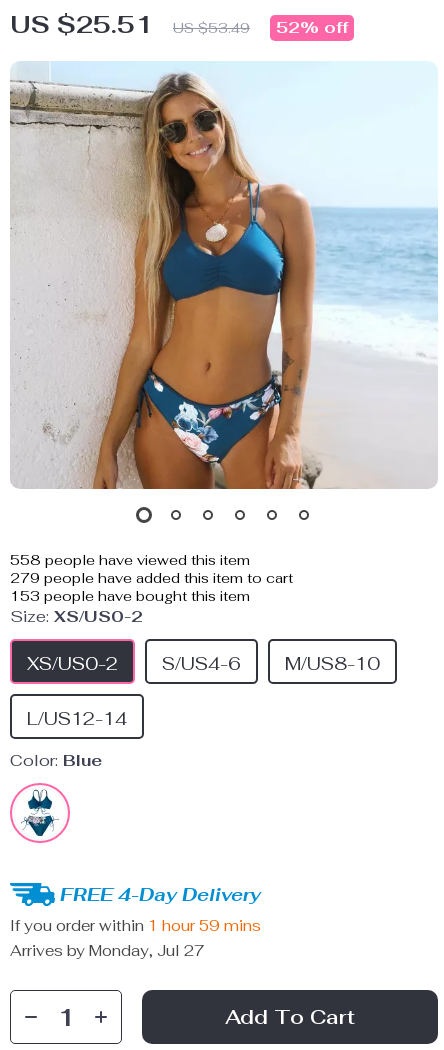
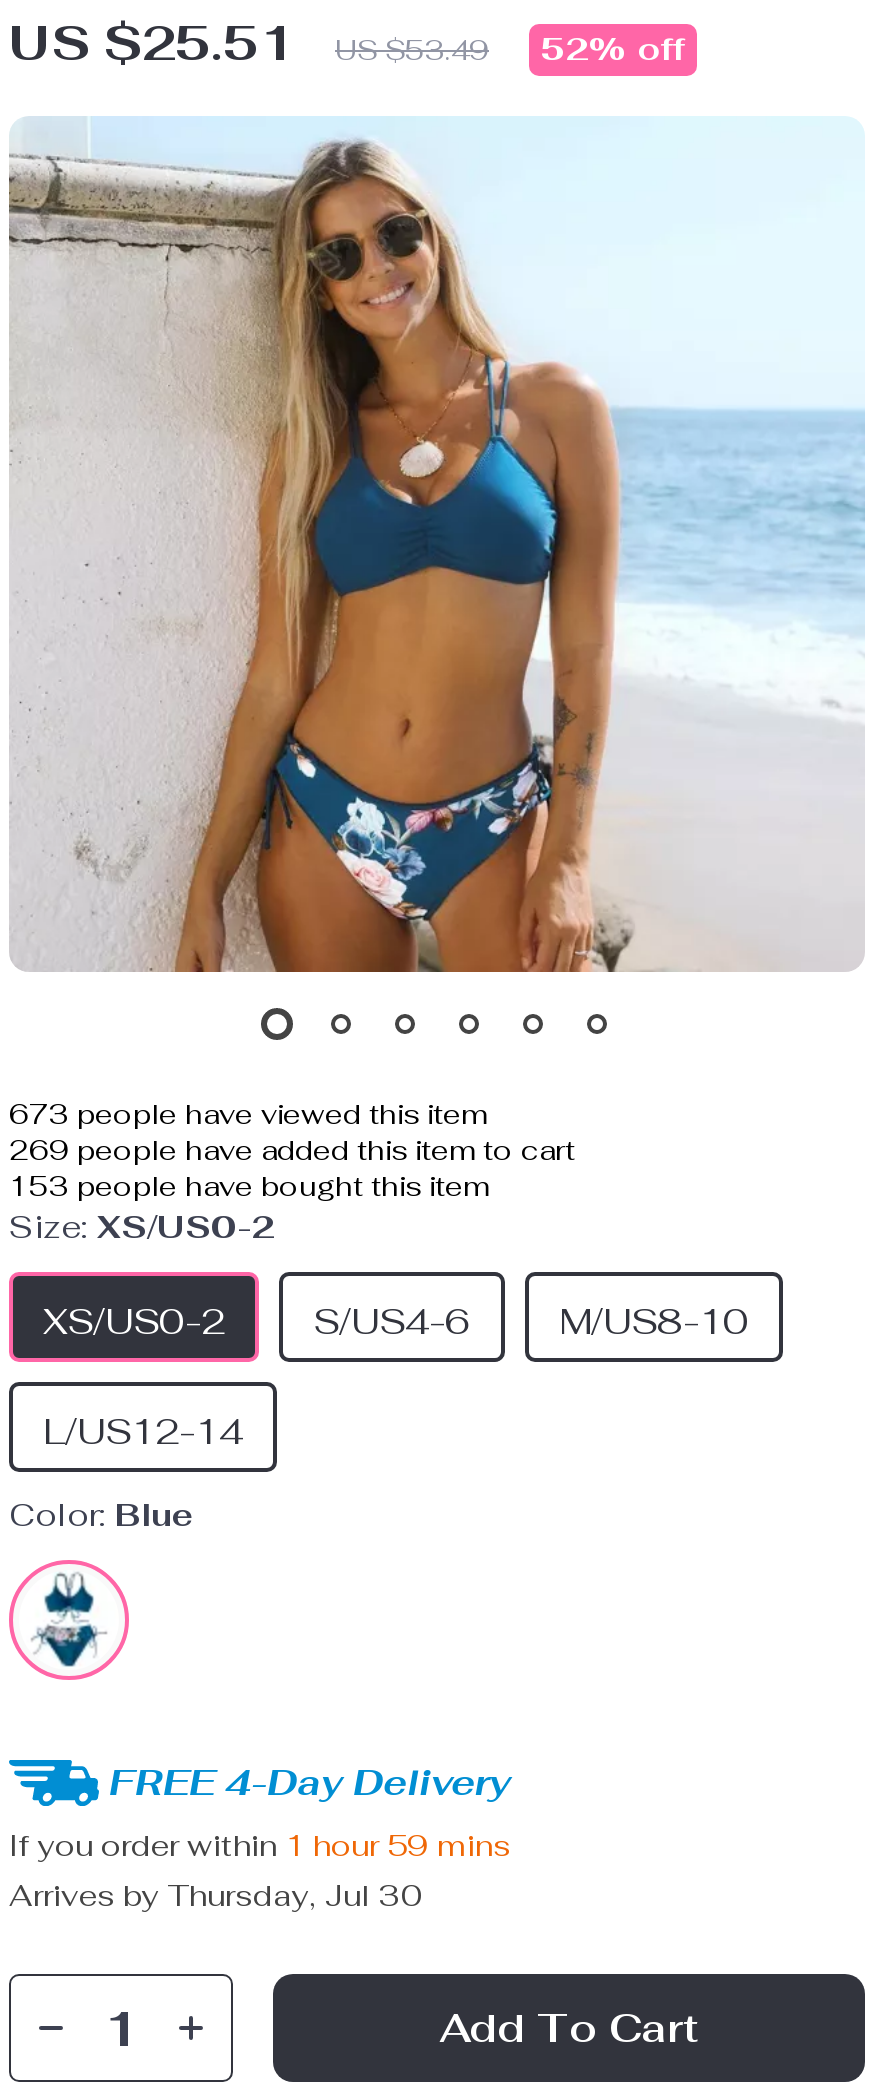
[10,551,250,569] 558 people have viewed this item -> [9,1096,487,1132] 673 people have viewed this item
[10,569,293,587] 279 people have added this item to cart -> [9,1132,575,1168] 269 people have added this item to cart
[10,941,205,960] Arrives by Monday, Jul 27 -> [9,1876,423,1914] Arrives by Thursday, Jul 30

